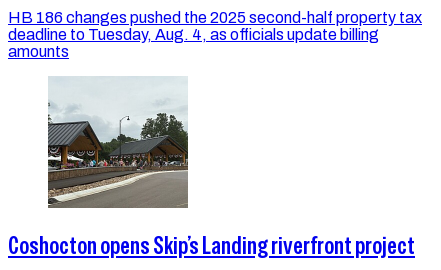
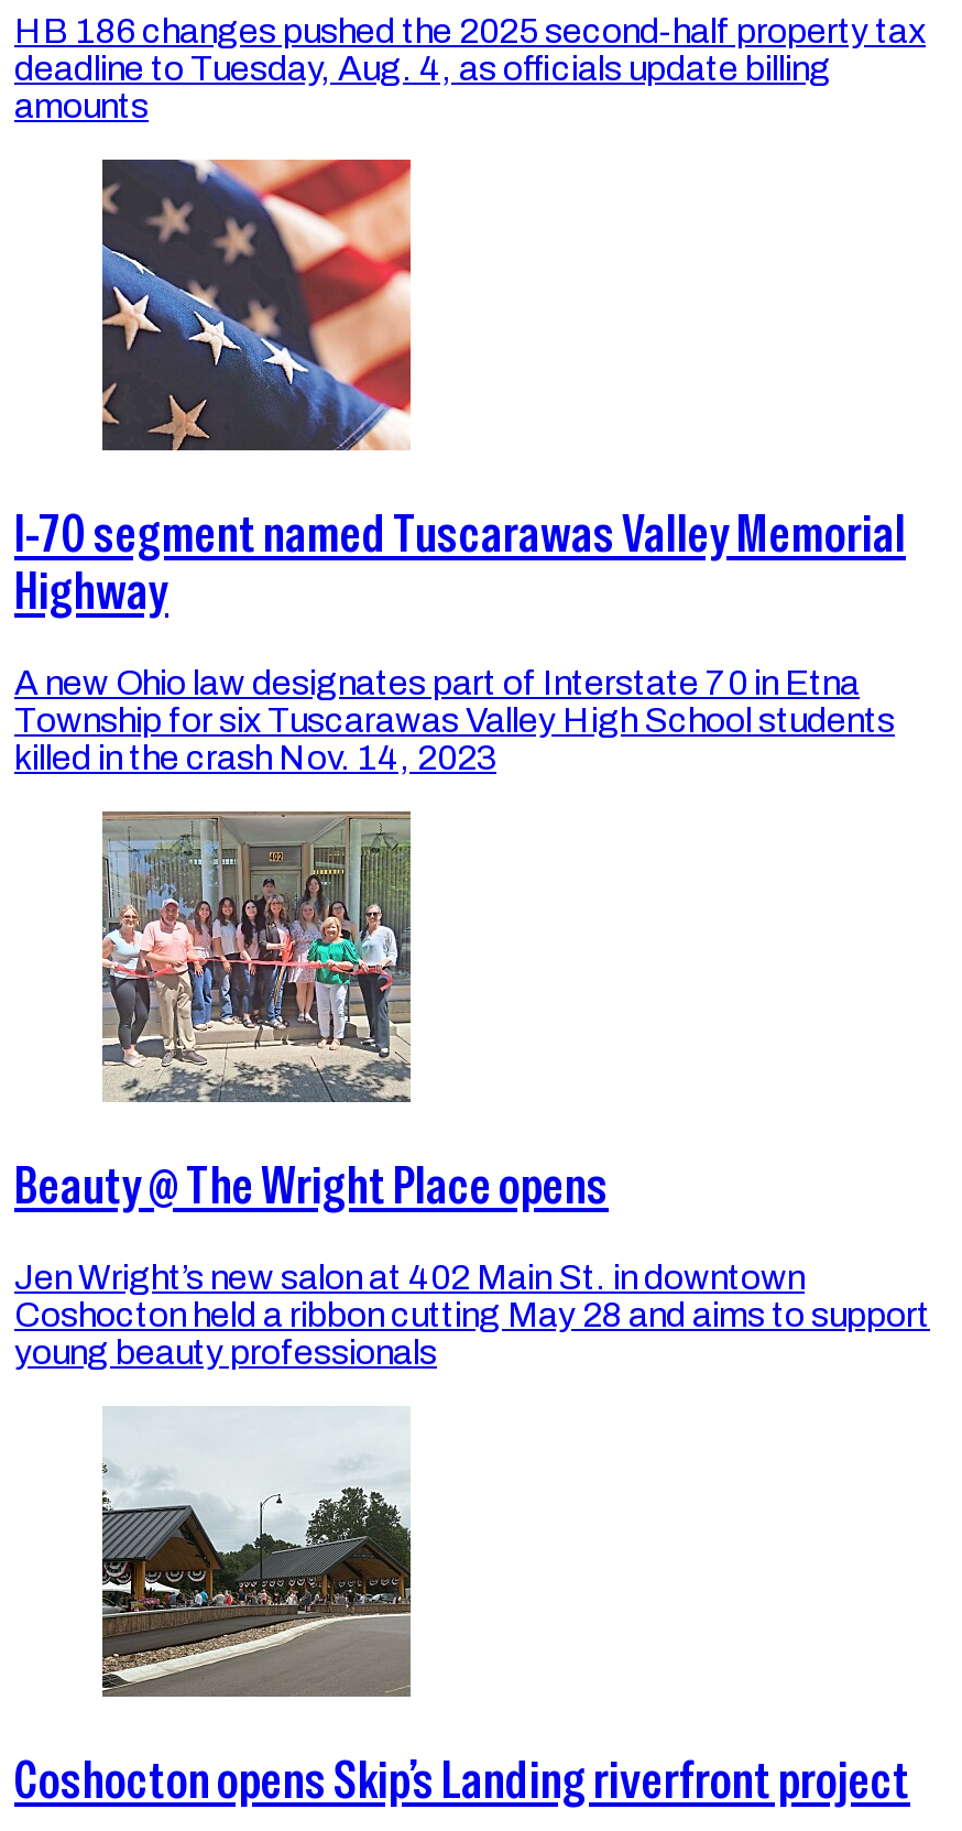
none -> [14,157,906,776] [image] | I-70 segment named Tuscarawas Valley Memorial | Highway | A new Ohio law designates part of Interstate 70 in Etna | Township for six Tuscarawas Valley High School students | killed in the crash Nov. 14, 2023
none -> [14,809,930,1370] [image] | Beauty @ The Wright Place opens | Jen Wright’s new salon at 402 Main St. in downtown | Coshocton held a ribbon cutting May 28 and aims to support | young beauty professionals

